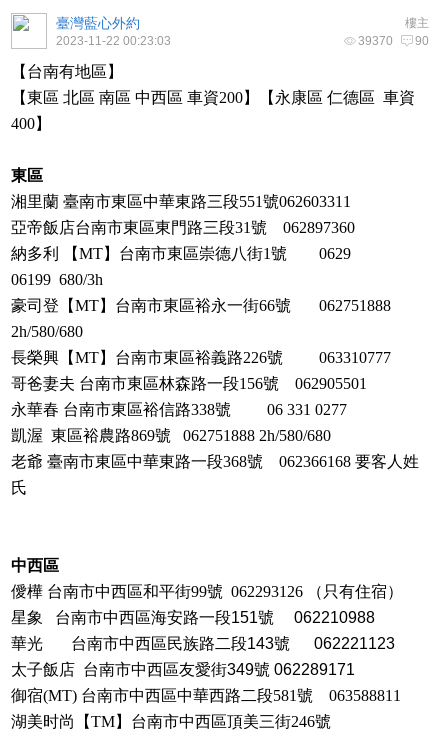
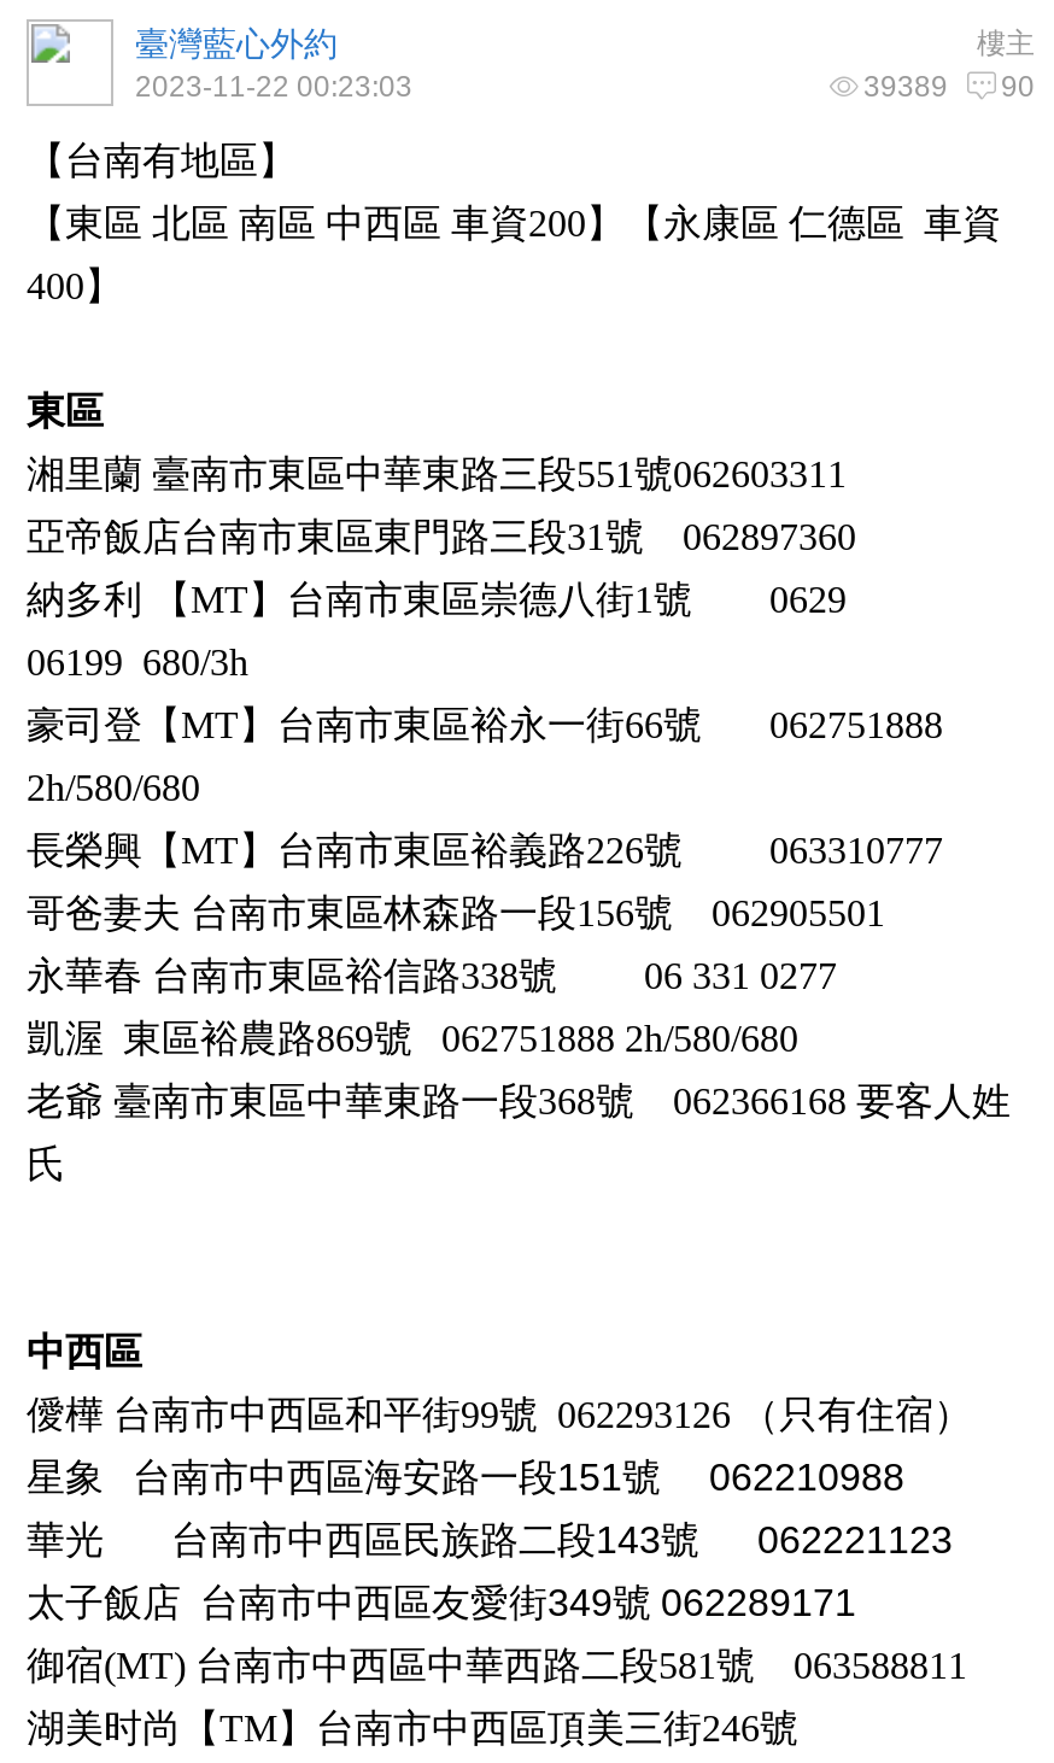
[358,34,429,48] 39370 90 -> [863,70,1035,104] 39389 90

